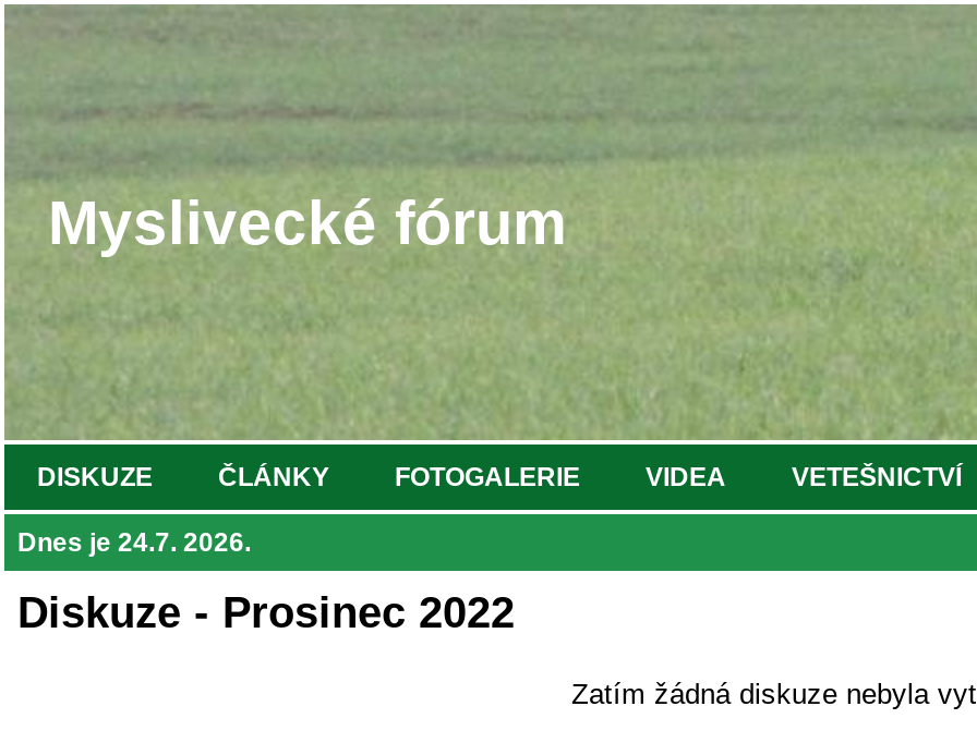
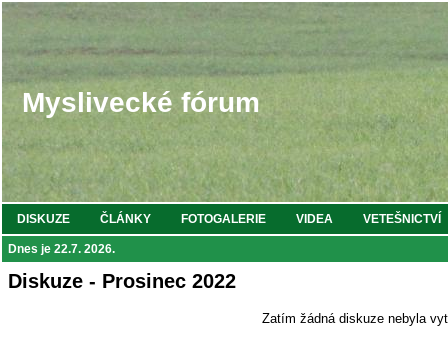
[17,527,251,558] Dnes je 24.7. 2026. -> [8,242,115,256] Dnes je 22.7. 2026.

